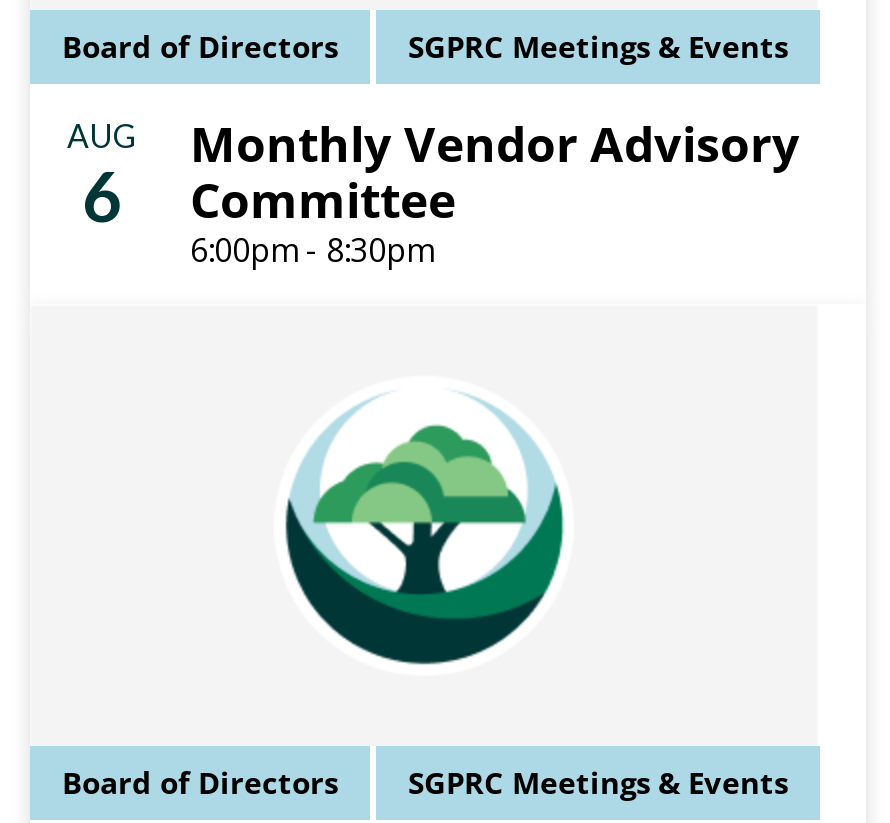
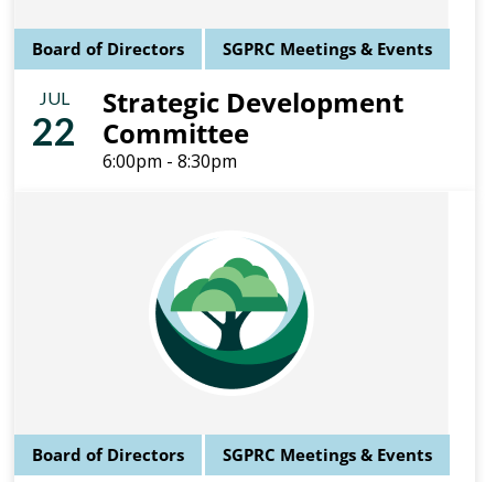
[67,115,137,235] AUG | 6 -> [32,87,76,153] JUL | 22
[190,109,800,175] Monthly Vendor Advisory -> [103,83,403,120] Strategic Development

